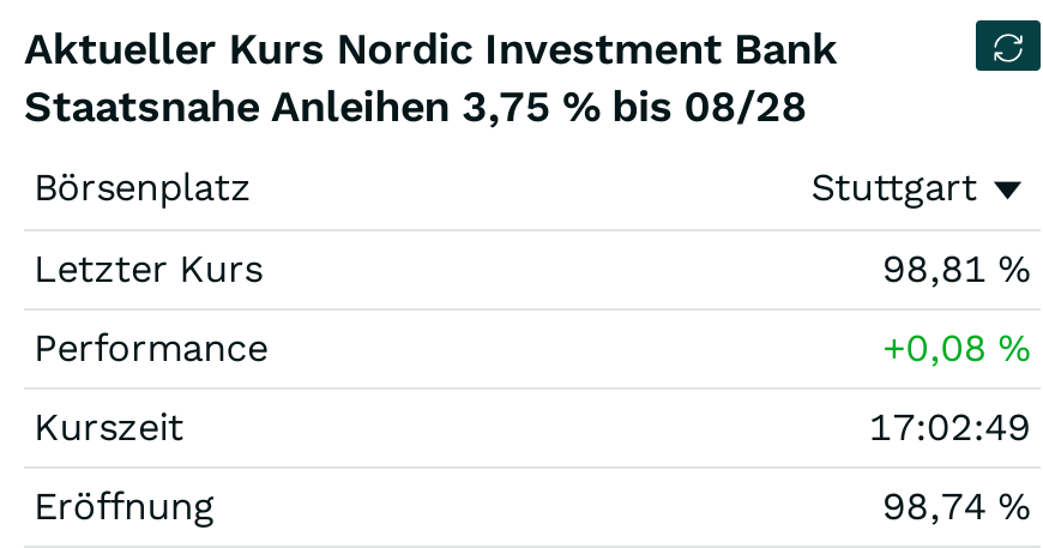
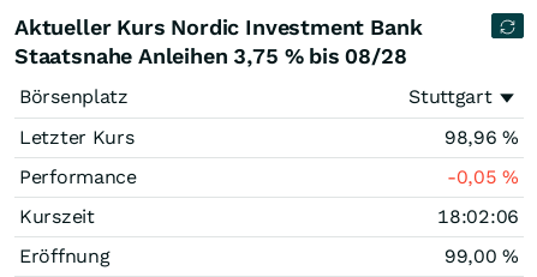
[883,246,1031,291] 98,81 % -> [445,126,519,149] 98,96 %
[883,325,1031,371] +0,08% -> [447,165,519,188] -0,05%
[869,404,1031,450] 17:02:49 -> [438,205,519,228] 18:02:06
[883,483,1031,529] 98,74 % -> [445,245,519,267] 99,00 %

